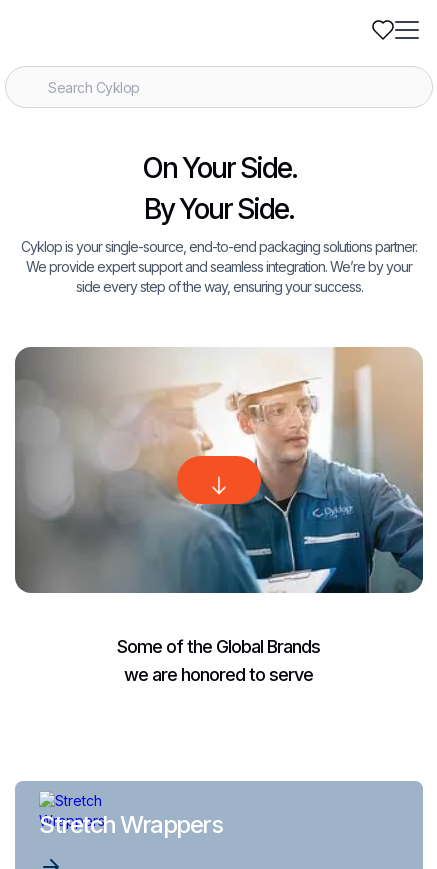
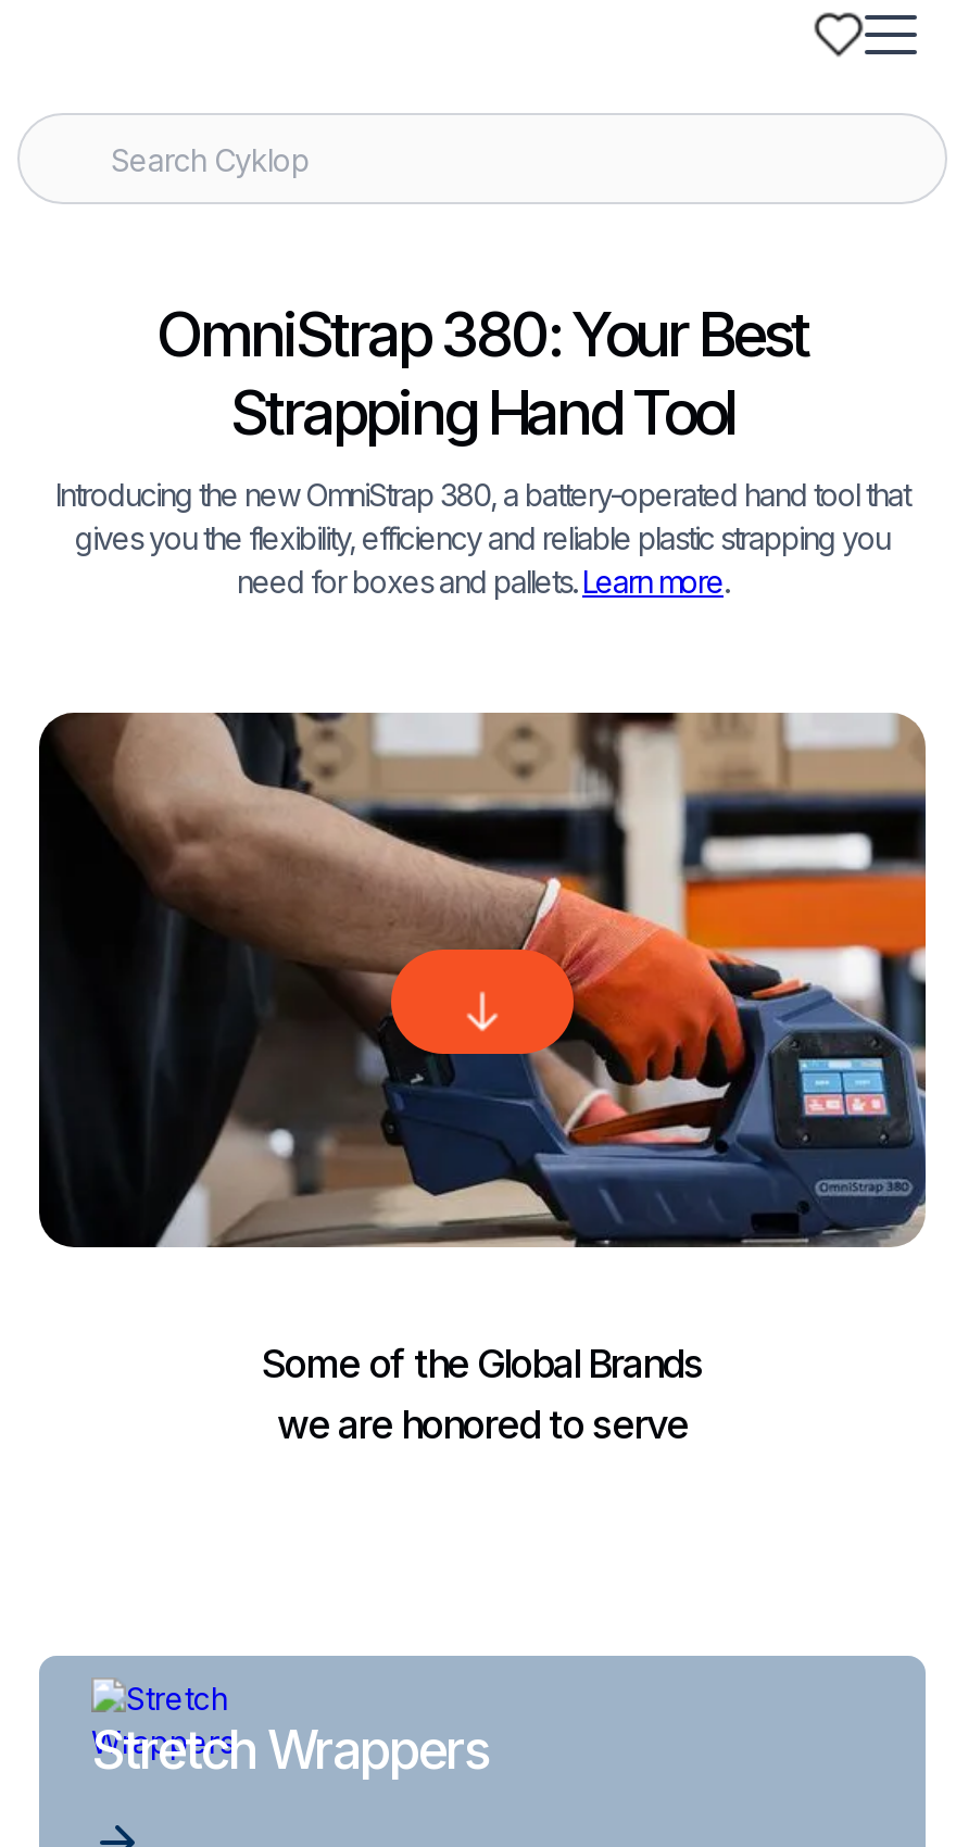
[21,151,417,295] On Your Side. | By Your Side. | Cyklop is your single-source, end-to-end packaging solutions partner. | We provide expert support and seamless integration. We’re by your | side every step of the way, ensuring your success. -> [55,298,909,600] OmniStrap 380: Your Best | Strapping Hand Tool | Introducing the new OmniStrap 380, a battery-operated hand tool that | gives you the flexibility, efficiency and reliable plastic strapping you | need for boxes and pallets. Learn more
[14,347,424,594] [image] -> [39,711,928,1249] [image]

